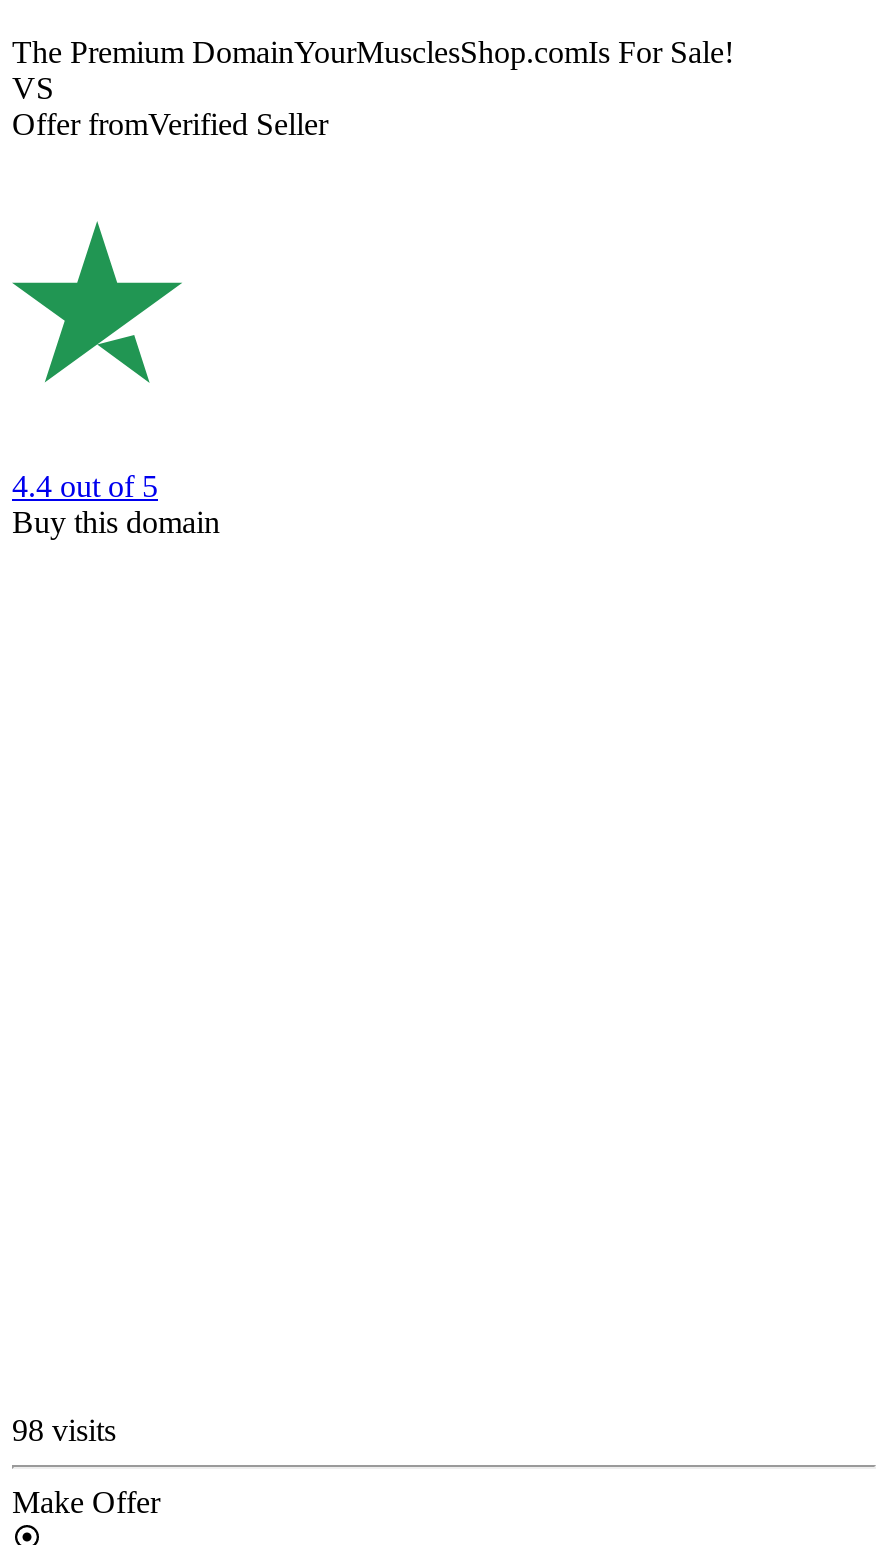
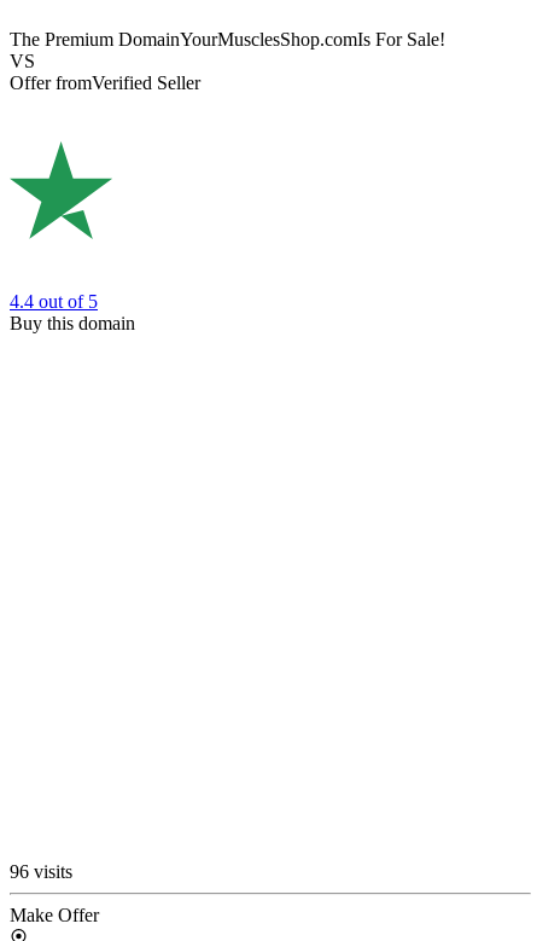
[12,1412,116,1446] 98 visits -> [10,861,72,881] 96 visits

